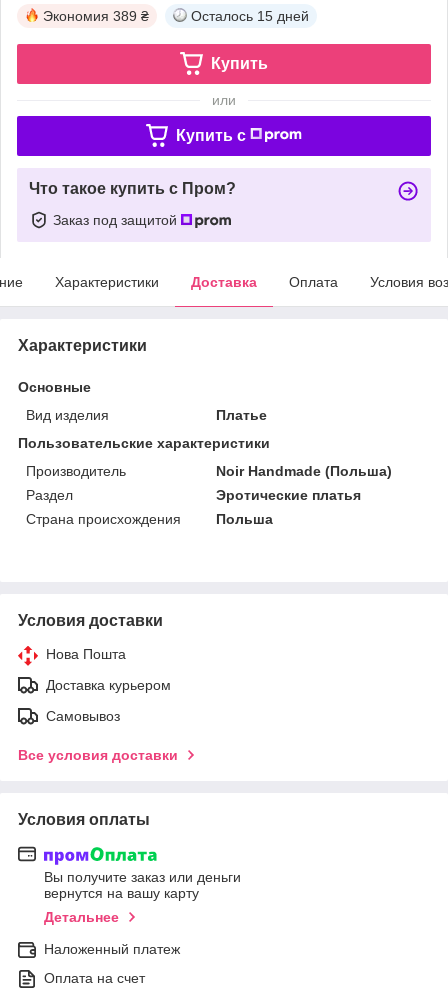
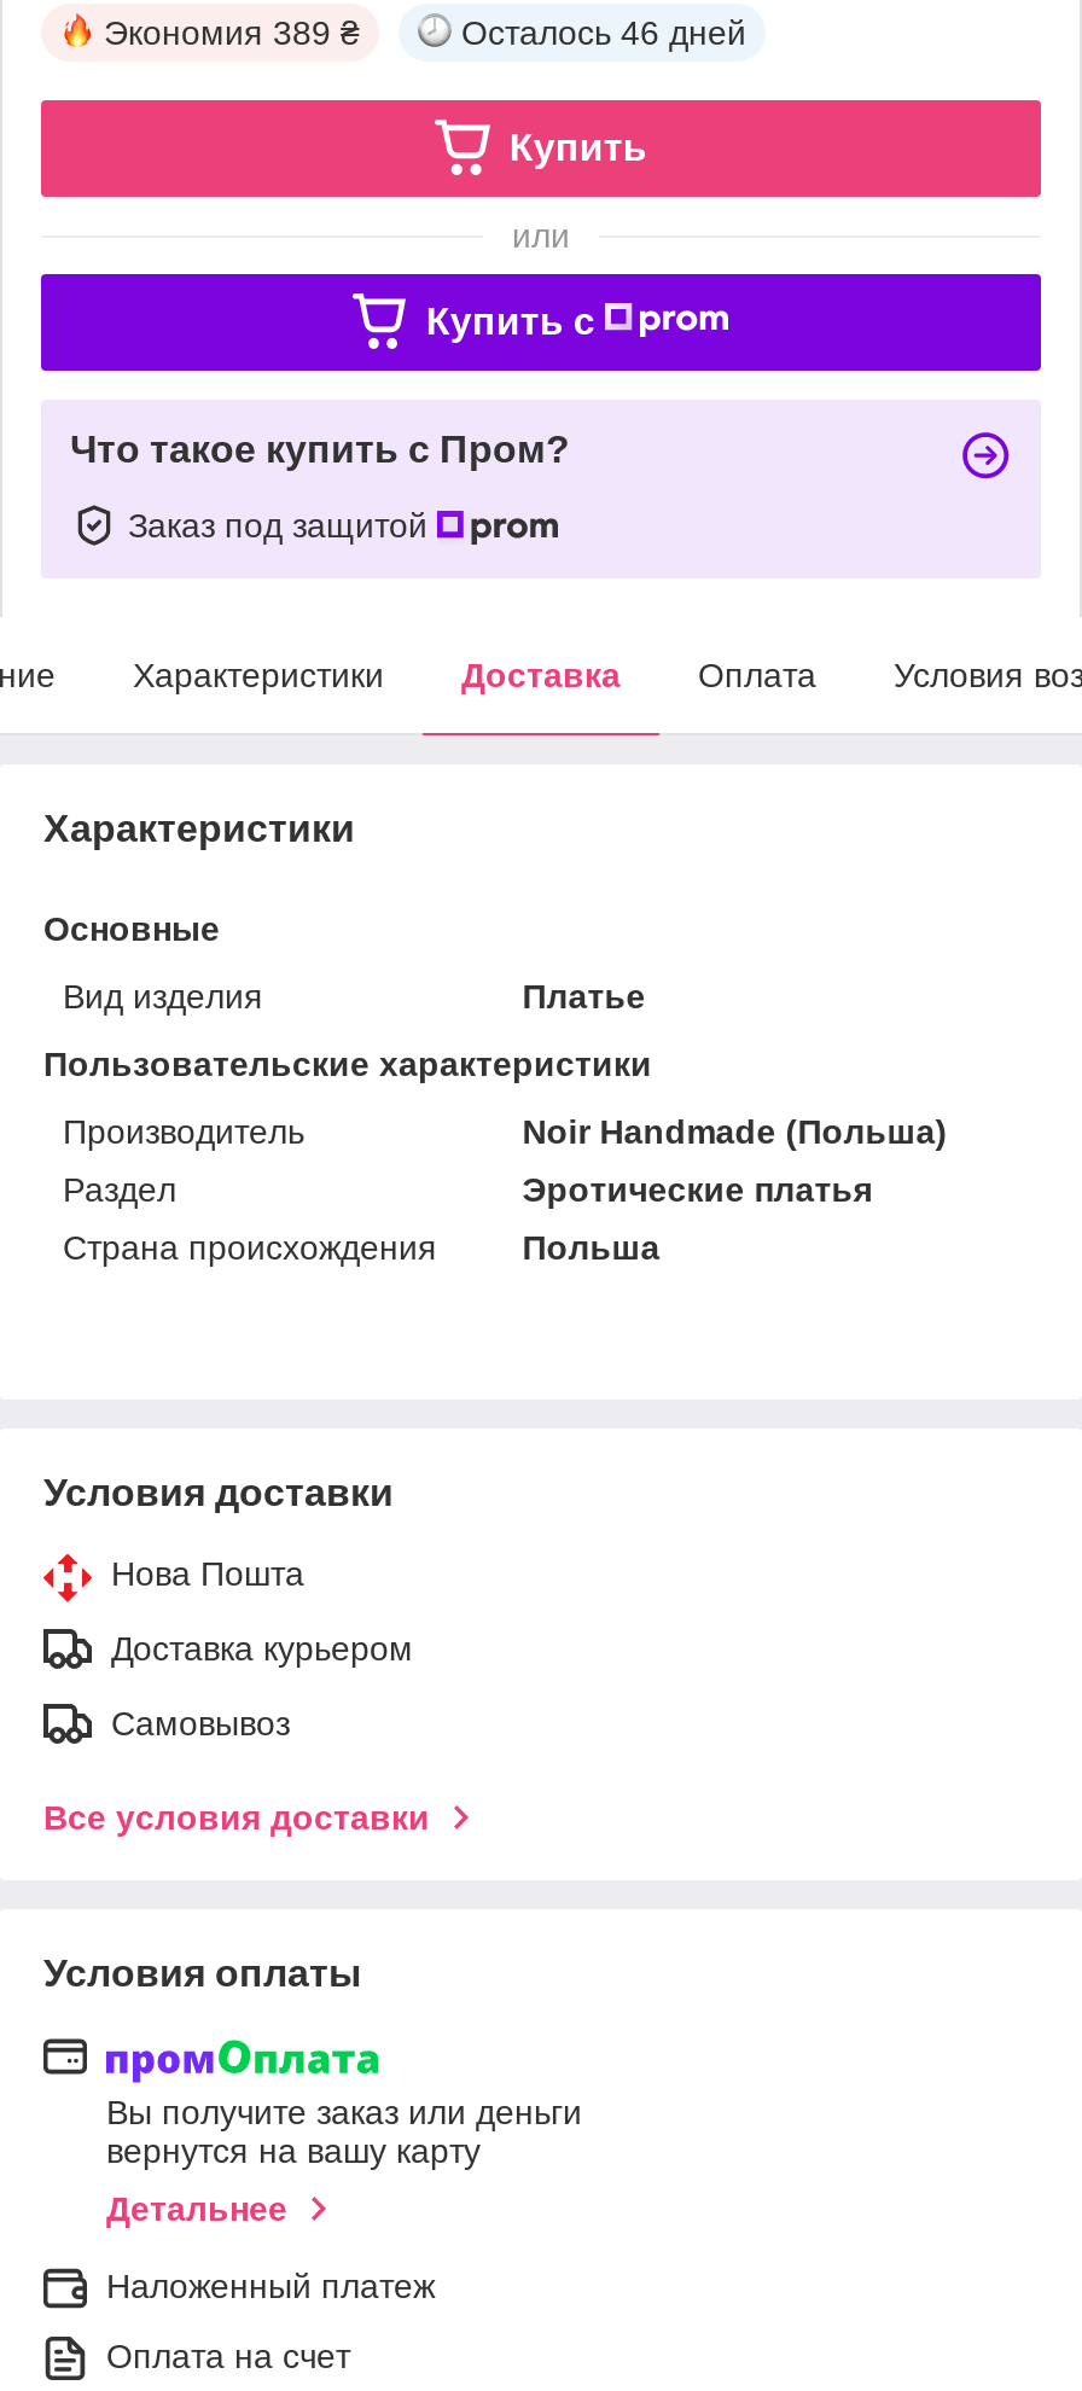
[191,8,309,24] Осталось 15 дней -> [461,13,746,51] Осталось 46 дней

